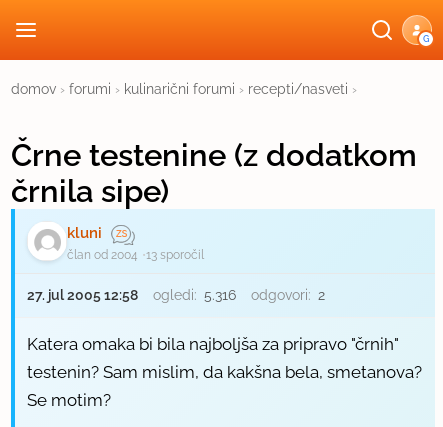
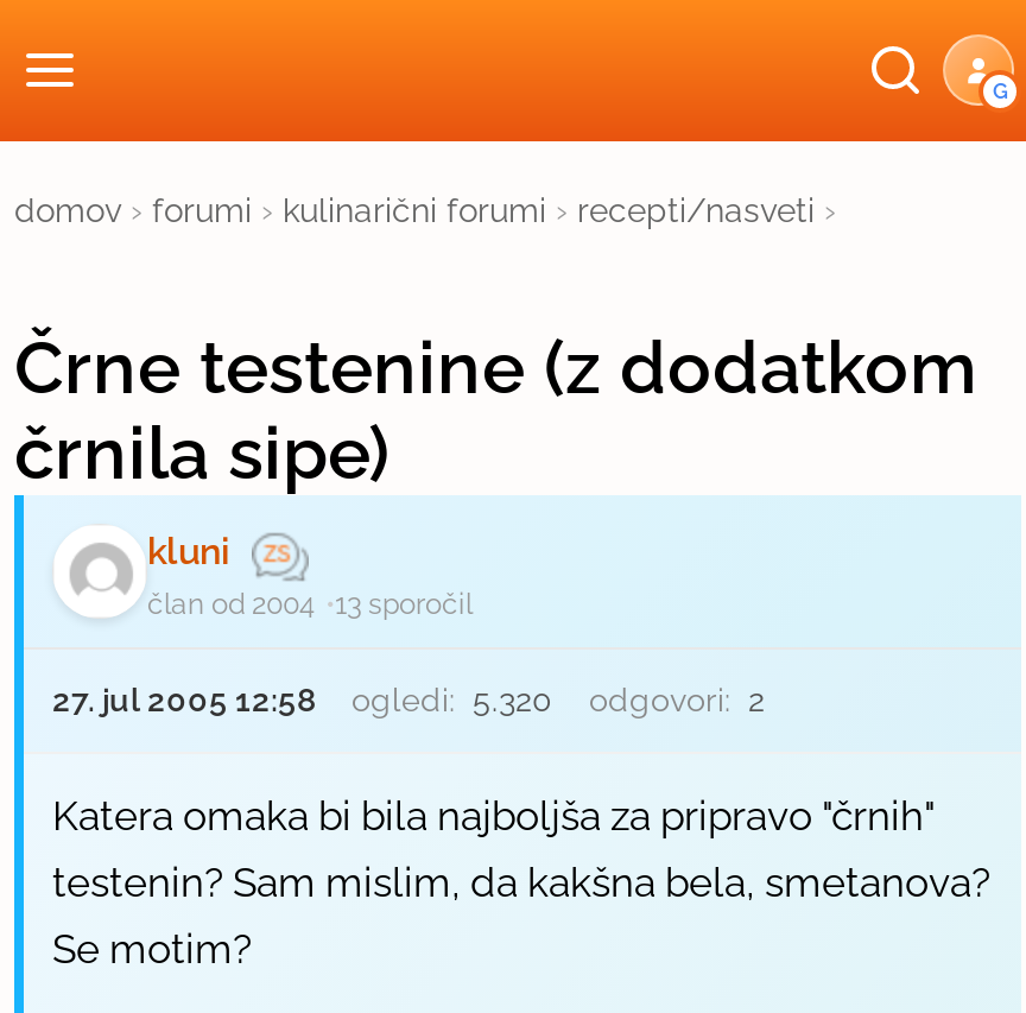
[27,287,325,303] 27. jul 2005 12:58 ogledi: 5.316 odgovori: 2 -> [52,680,765,718] 27. jul 2005 12:58 ogledi: 5.320 odgovori: 2

